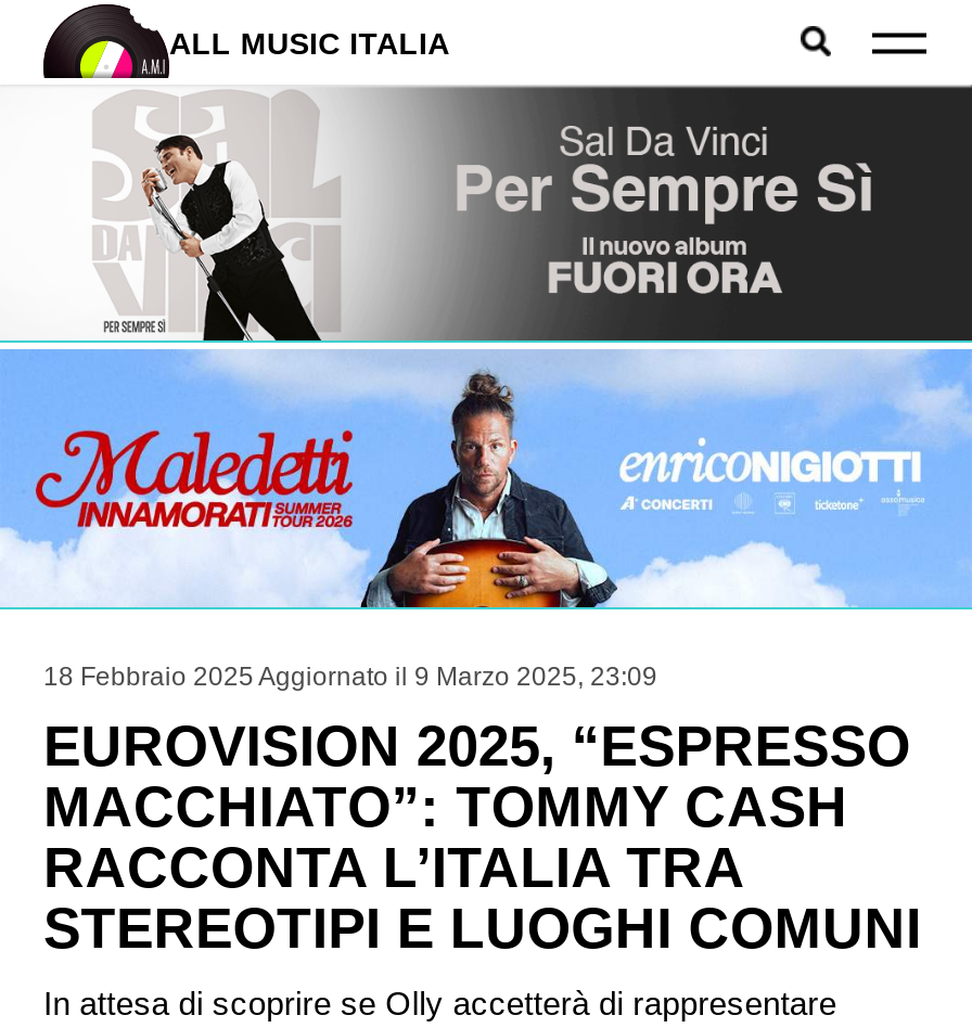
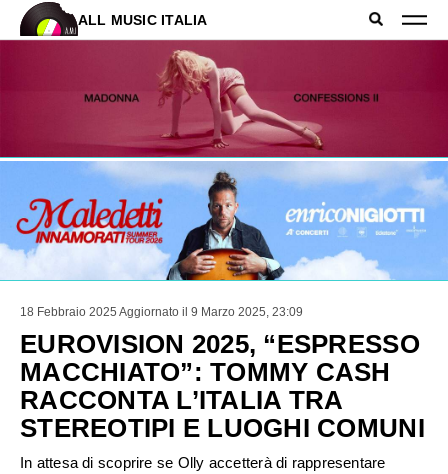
[7,85,965,343] [image] -> [3,39,445,158] [image]

